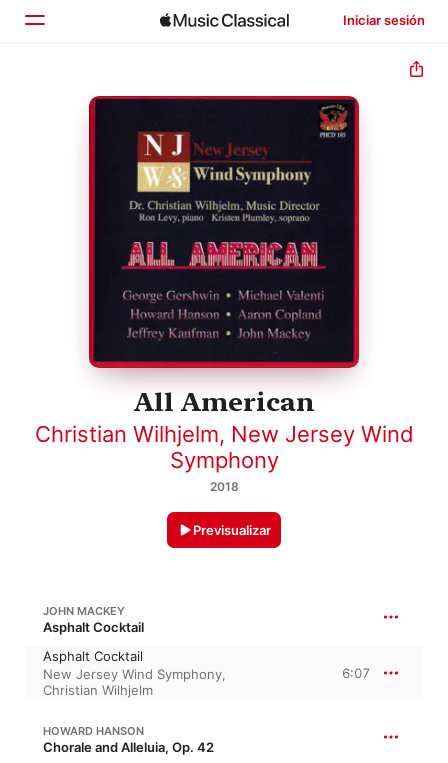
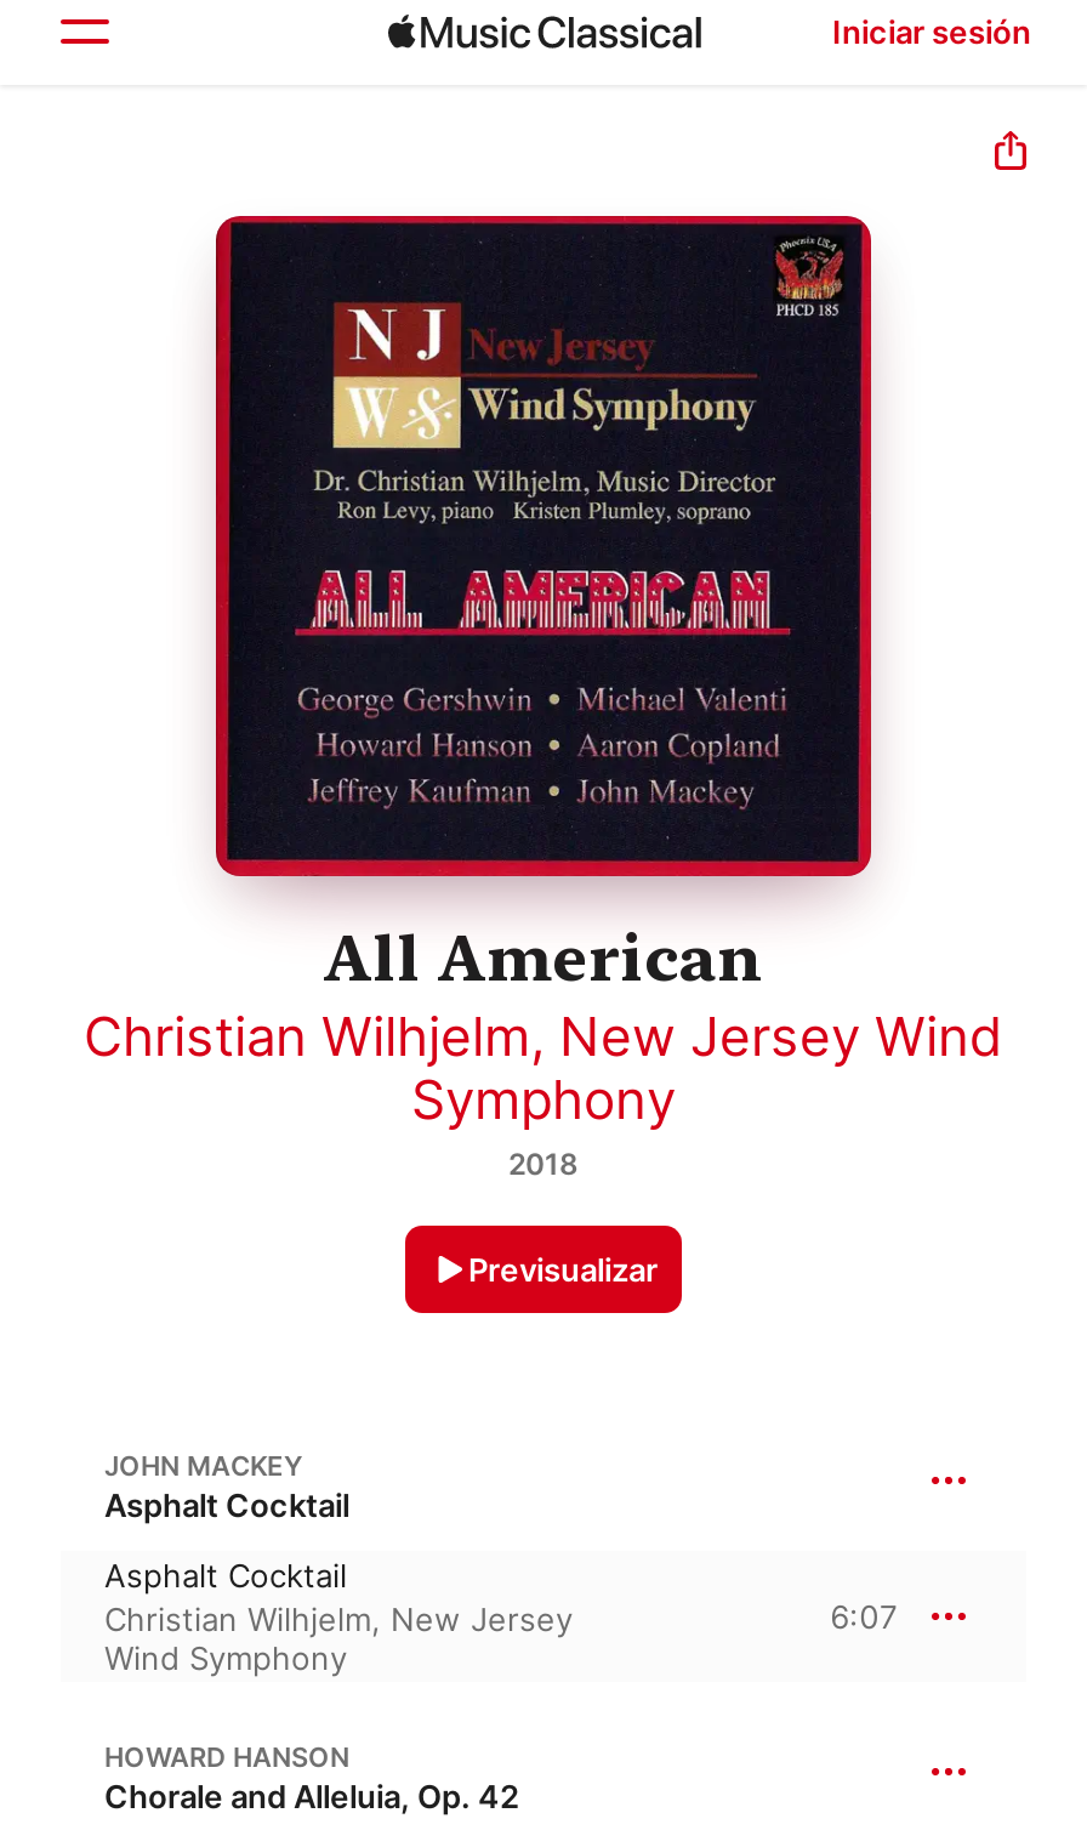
[43,666,226,698] New Jersey Wind Symphony, | Christian Wilhjelm -> [104,1600,573,1678] Christian Wilhjelm, New Jersey | Wind Symphony

